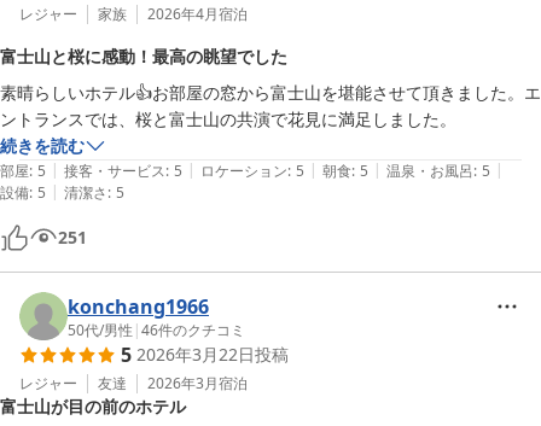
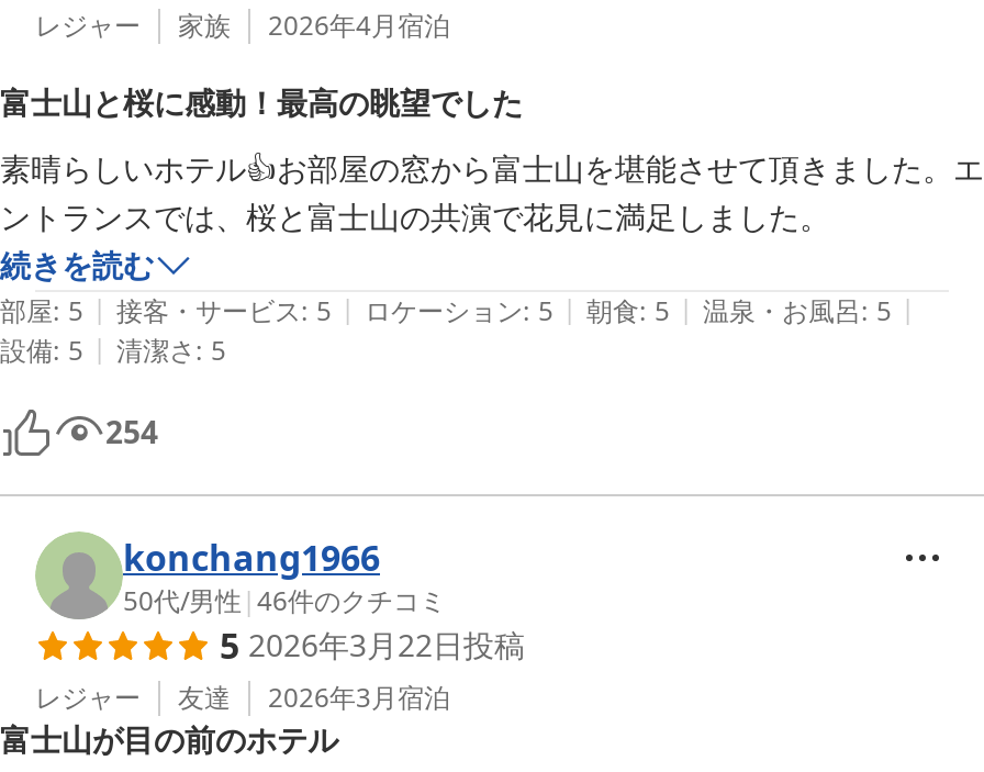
[58,226,87,249] 251 -> [105,411,158,452] 254

